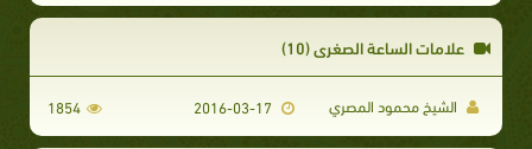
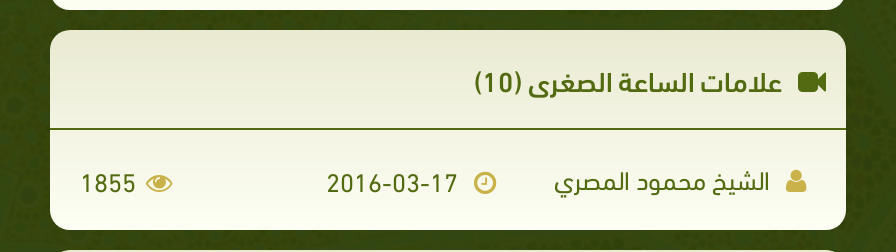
[47,95,81,118] 1854 -> [80,160,136,200] 1855

